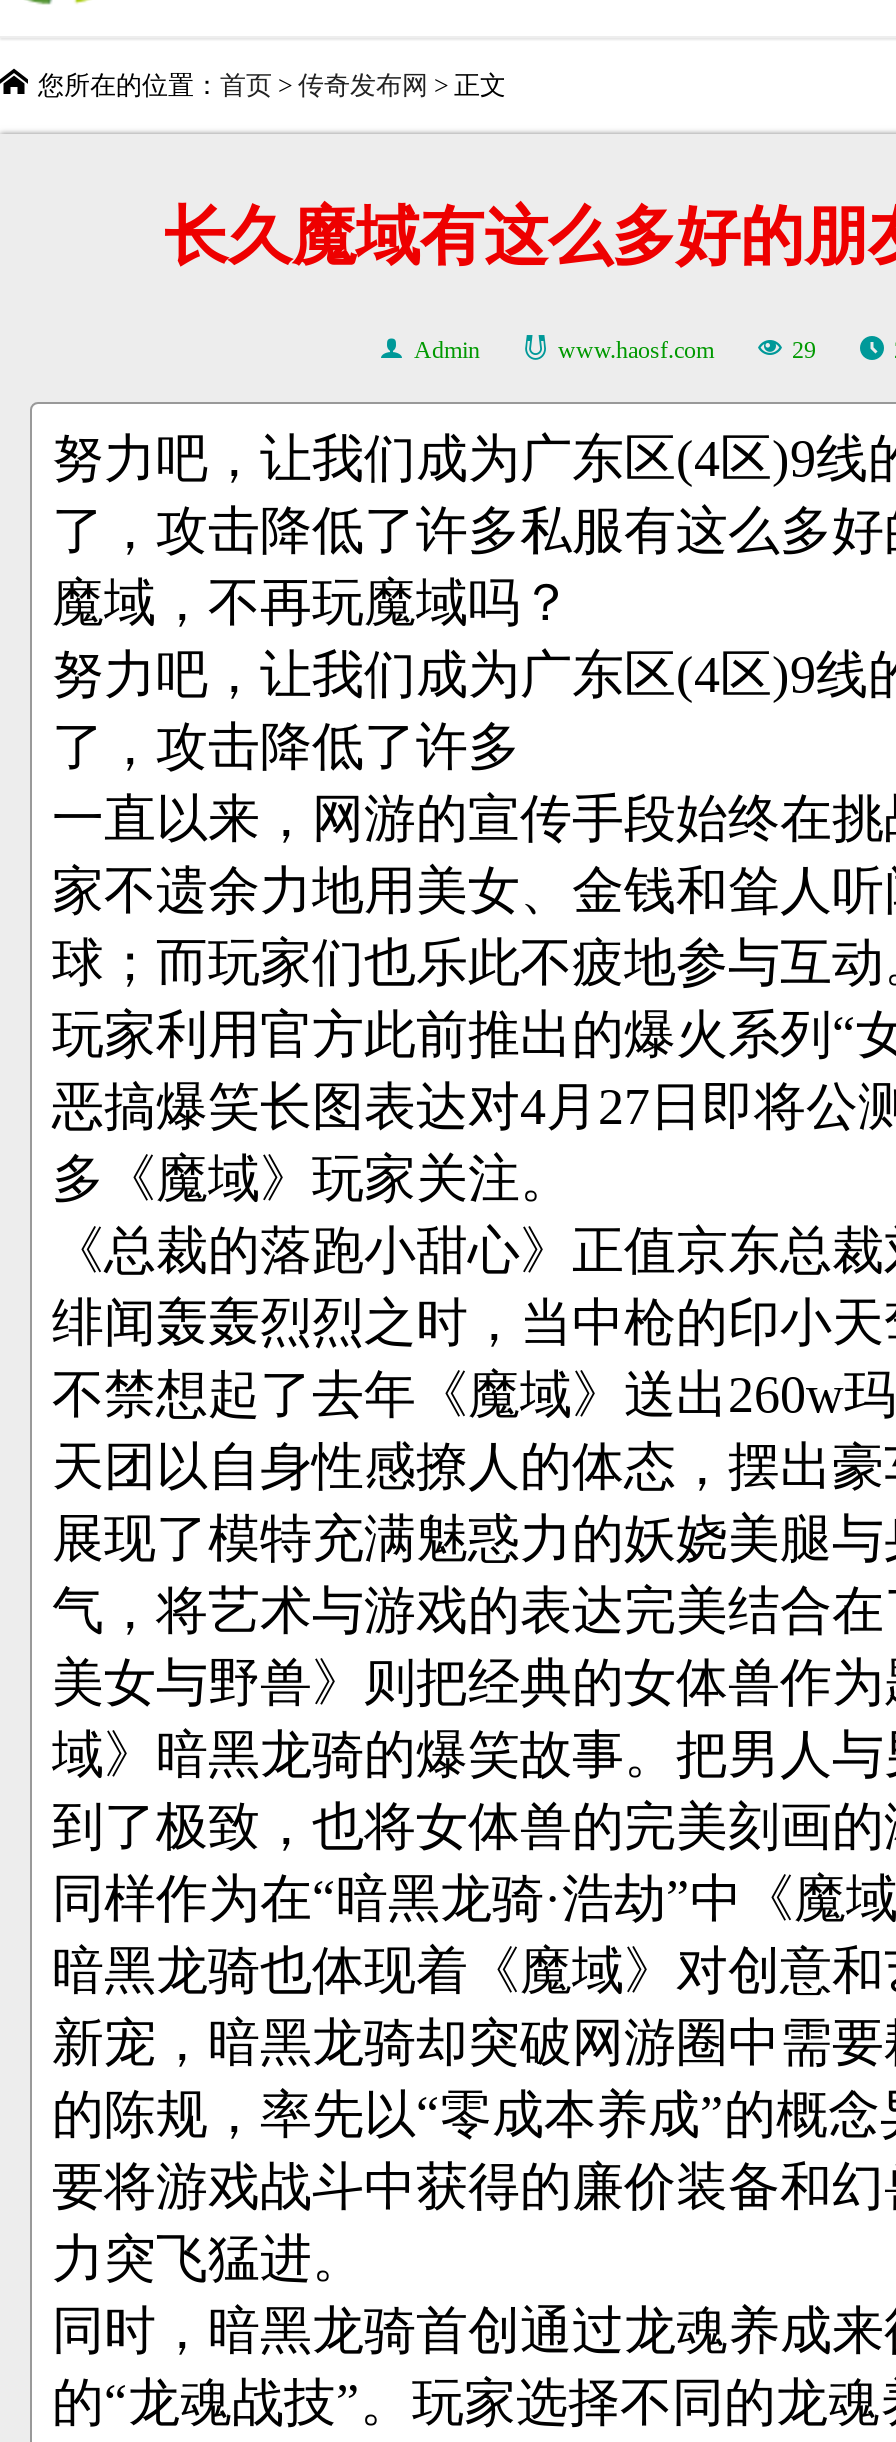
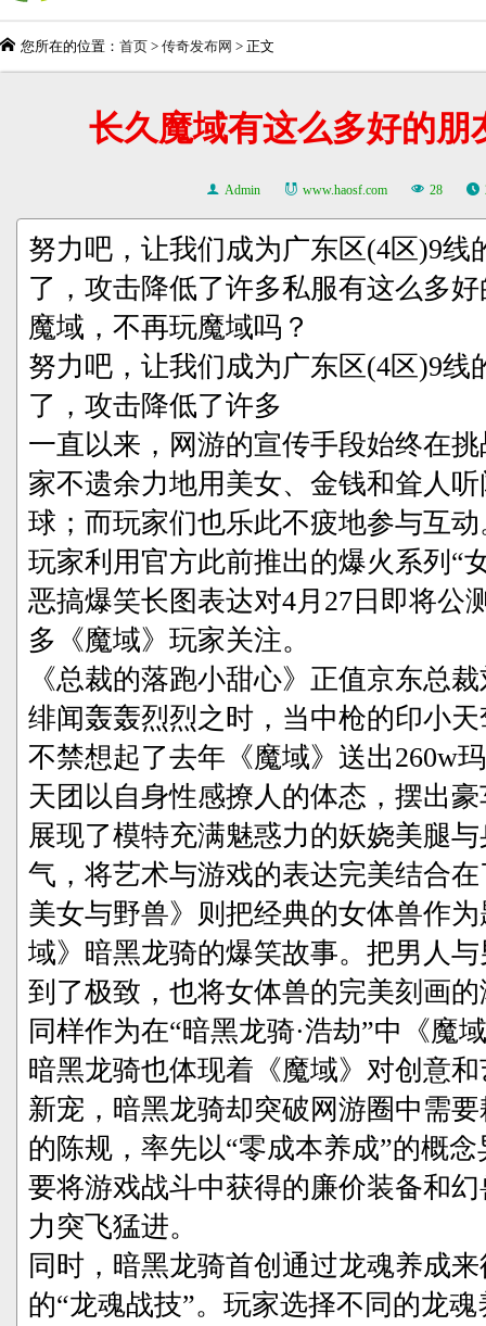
[792,336,816,364] 29 -> [430,182,443,198] 28

